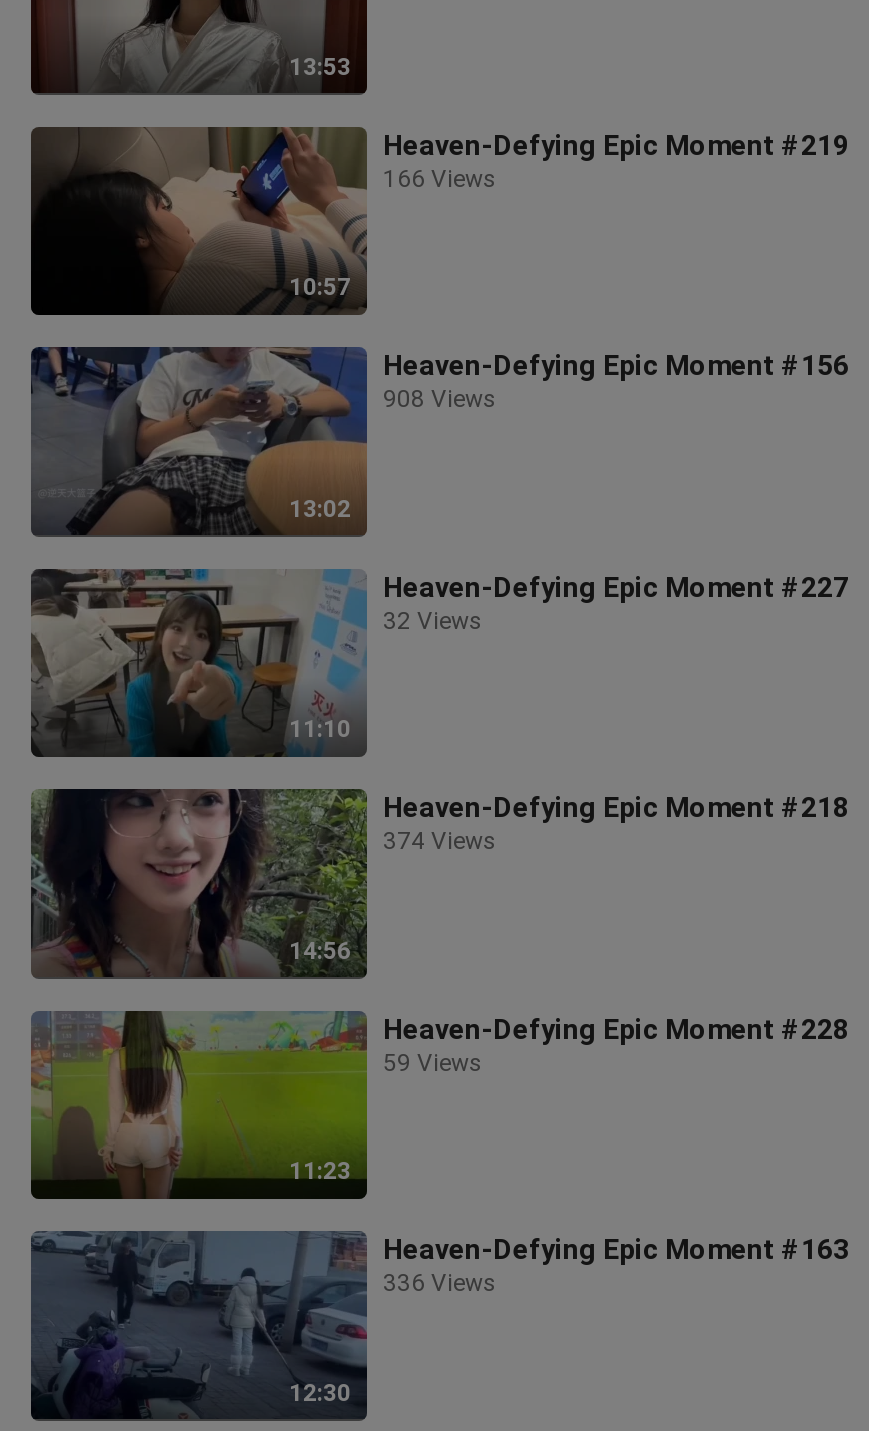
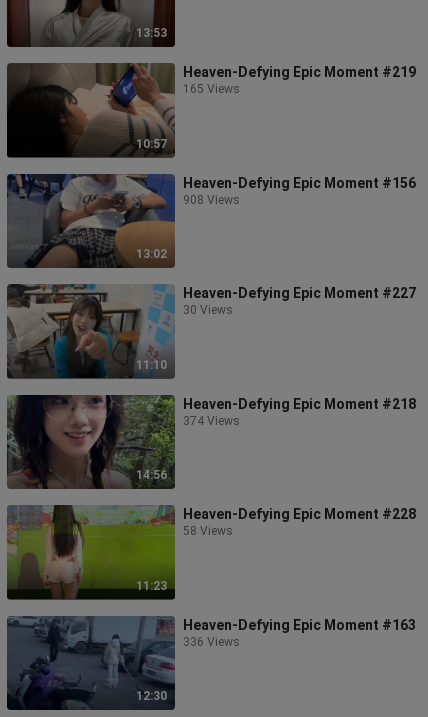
[383,164,497,192] 166 Views -> [183,82,240,96] 165 Views
[383,606,483,634] 32 Views -> [183,303,233,317] 30 Views
[383,1048,483,1076] 59 Views -> [183,524,233,538] 58 Views

